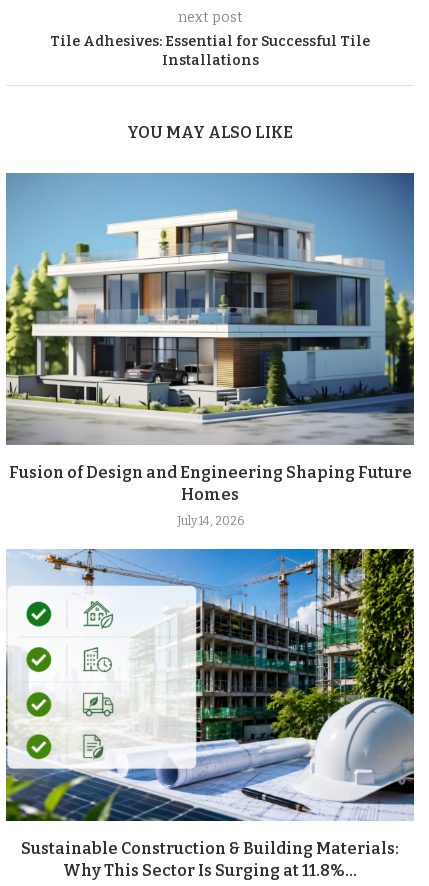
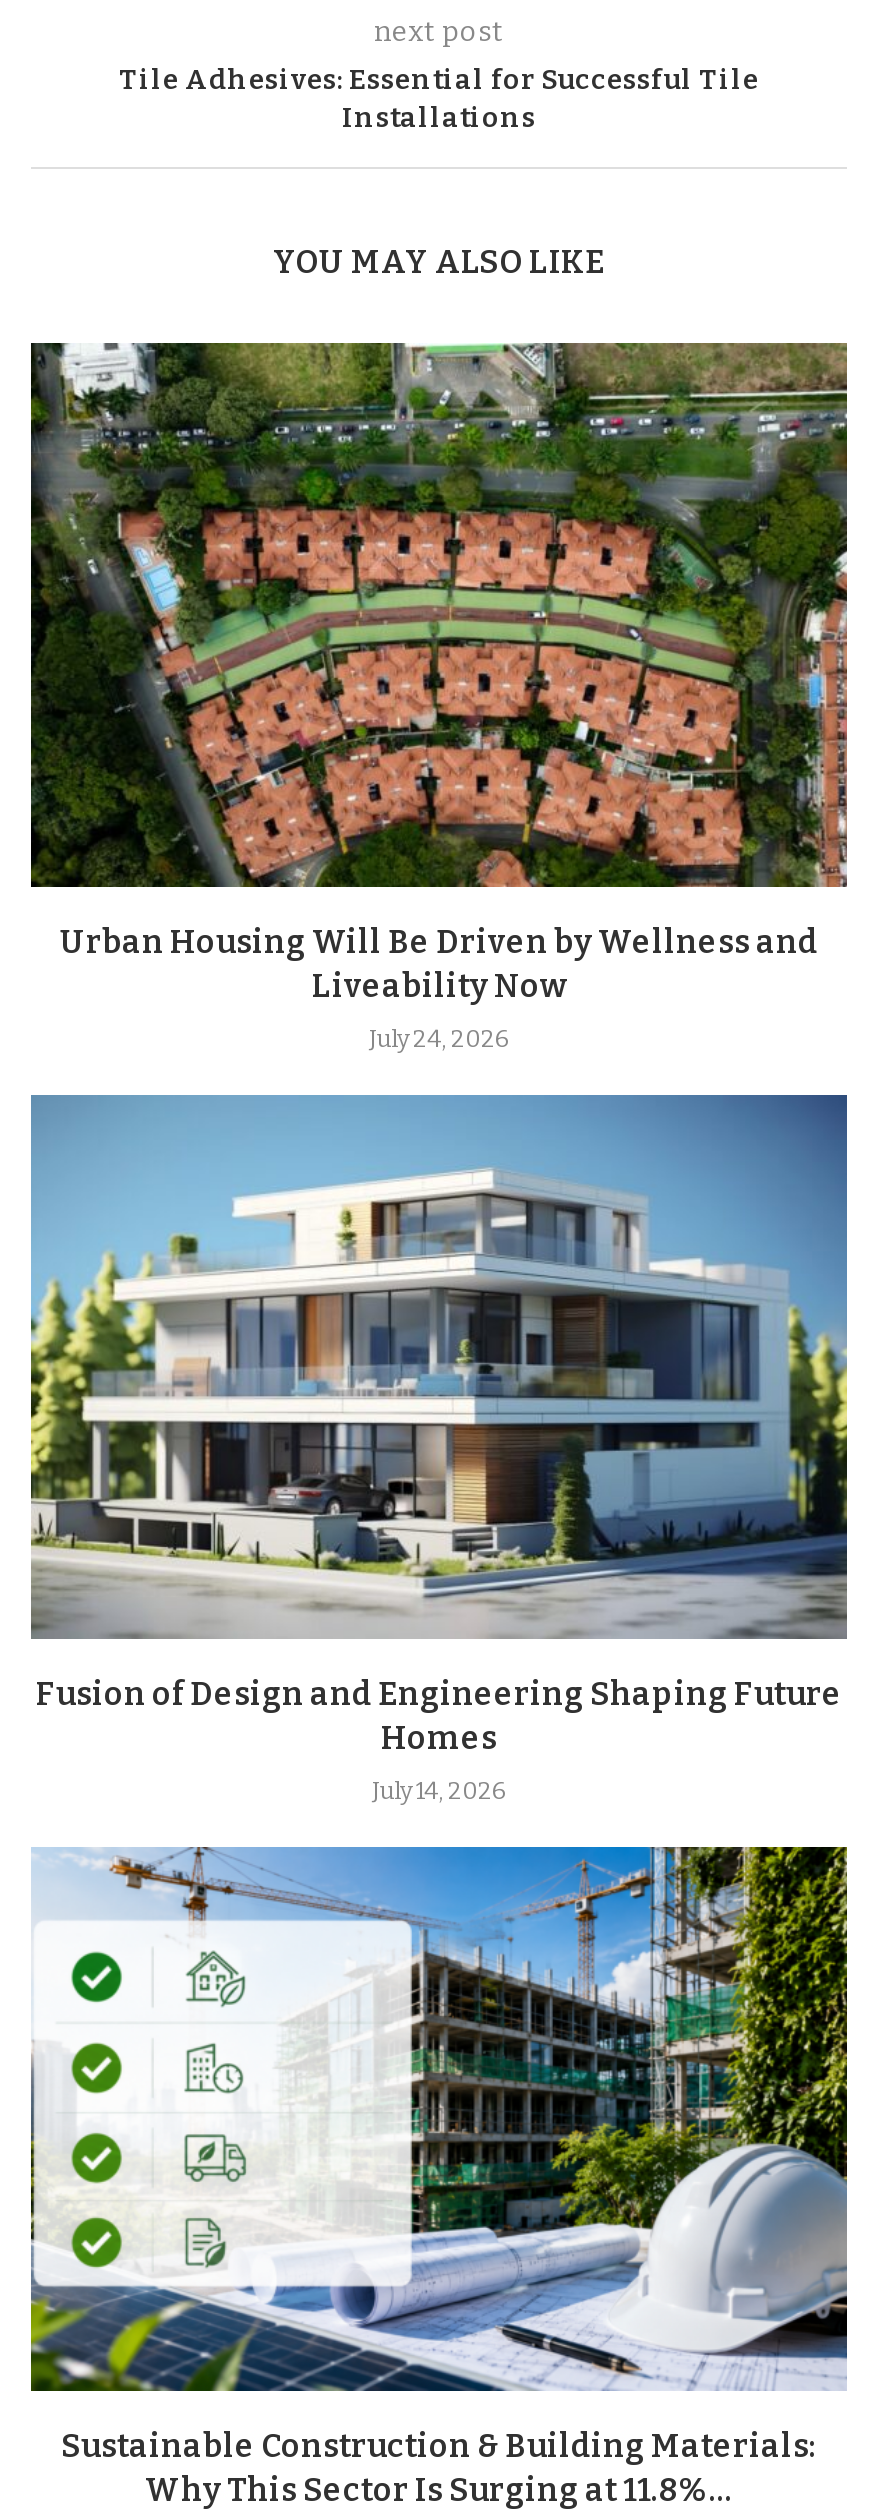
none -> [29,341,849,1052] [image] | Urban Housing Will Be Driven by Wellness and | Liveability Now | July 24, 2026

